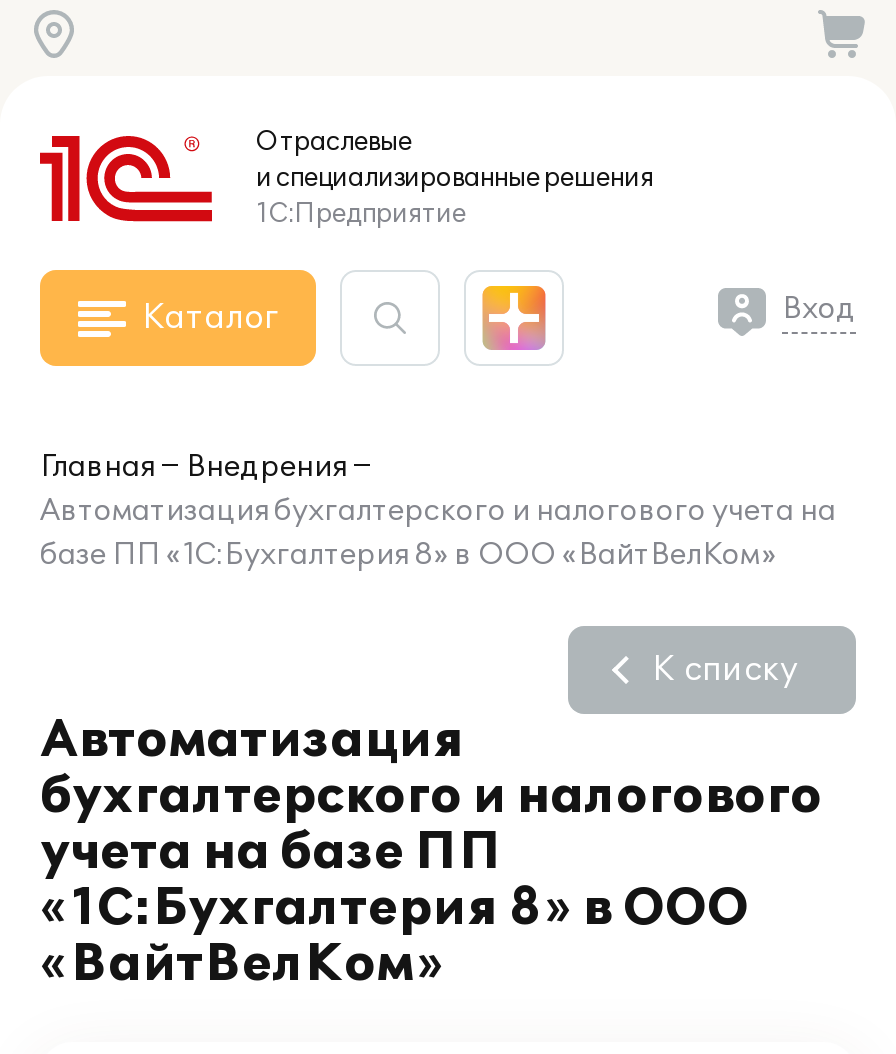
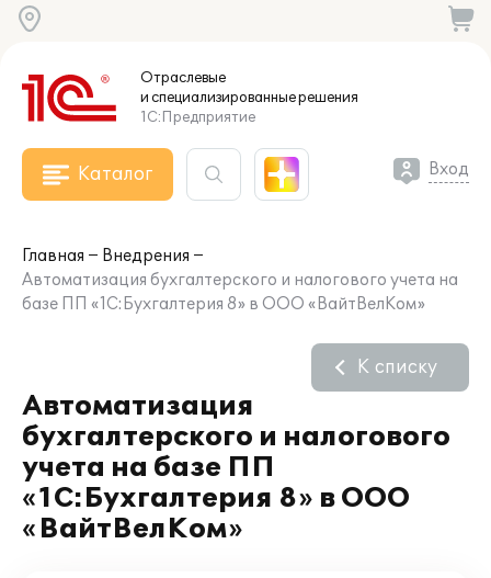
[482,284,548,352] [image] -> [264,156,300,193] [image]

